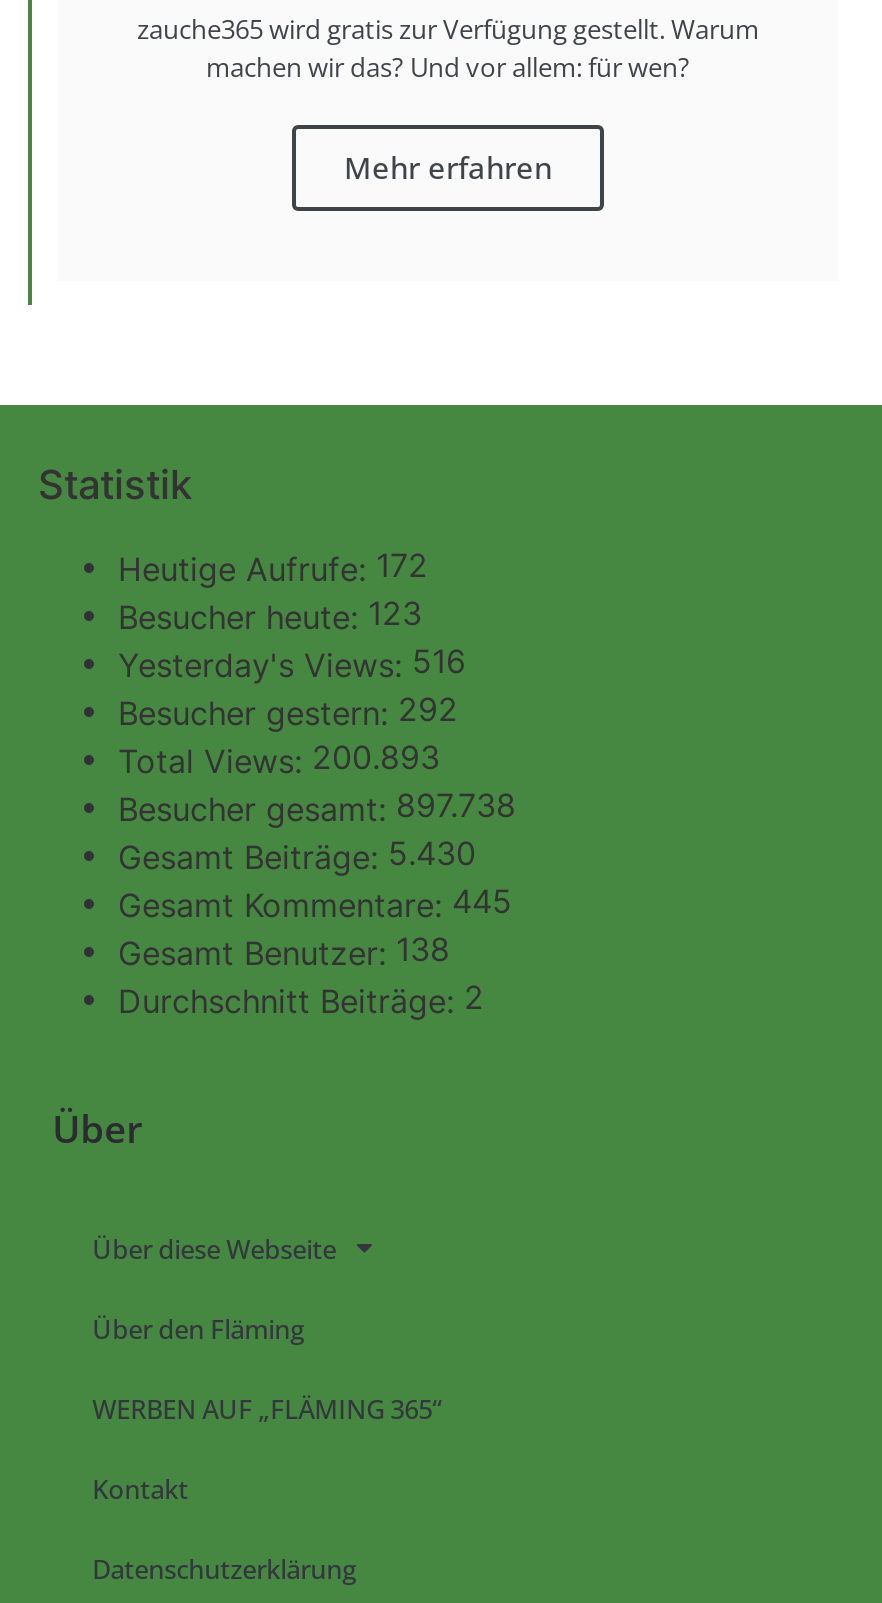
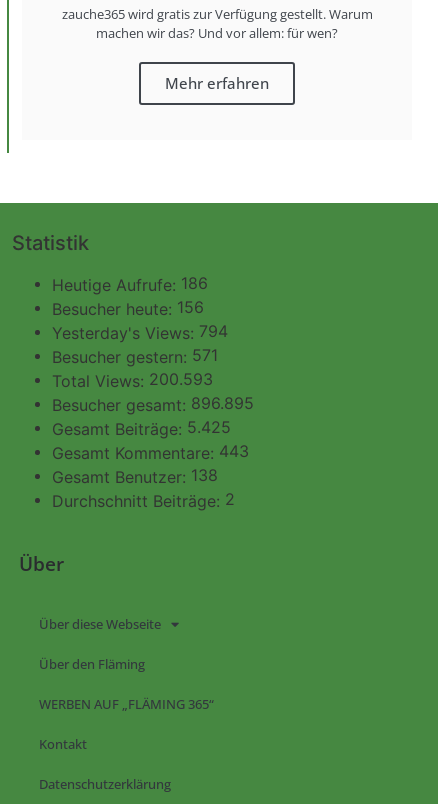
[118,546,428,589] Heutige Aufrufe: 172 -> [52,273,208,295] Heutige Aufrufe: 186
[118,594,422,637] Besucher heute: 123 -> [52,297,204,319] Besucher heute: 156
[118,642,466,685] Yesterday's Views: 516 -> [52,321,228,343] Yesterday's Views: 794
[118,690,458,733] Besucher gestern: 292 -> [52,345,218,367] Besucher gestern: 571
[118,738,440,781] Total Views: 200.893 -> [52,369,213,391] Total Views: 200.593
[118,786,516,829] Besucher gesamt: 897.738 -> [52,393,254,415] Besucher gesamt: 896.895
[118,834,476,877] Gesamt Beiträge: 5.430 -> [52,417,231,439] Gesamt Beiträge: 5.425
[118,882,512,925] Gesamt Kommentare: 445 -> [52,441,249,463] Gesamt Kommentare: 443

